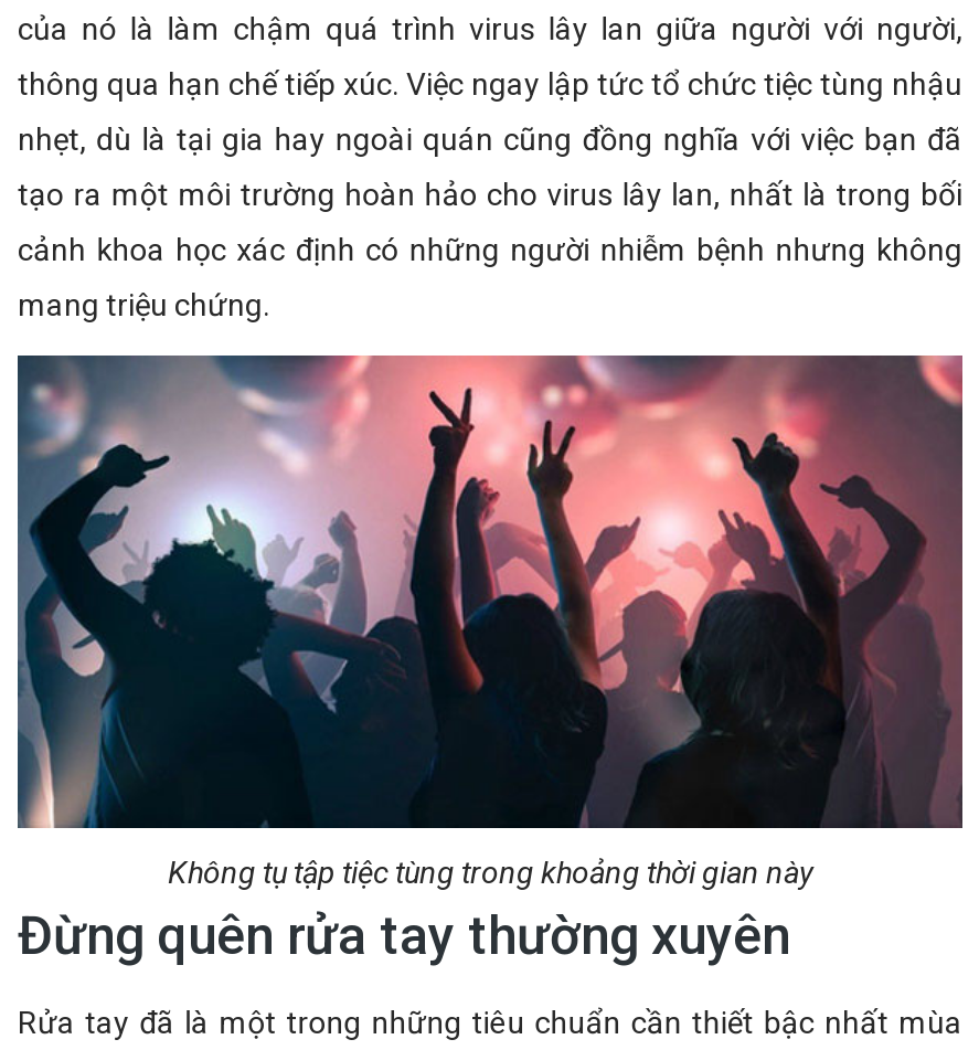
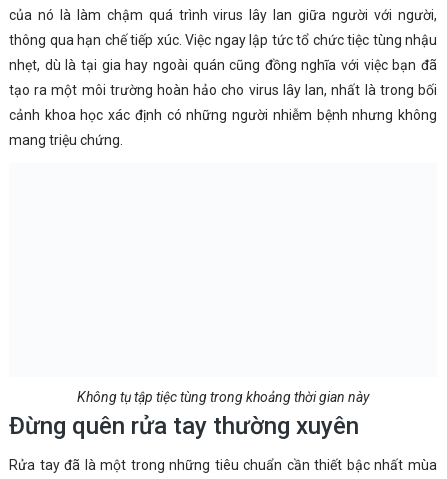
[15,353,965,830] [image] -> none

